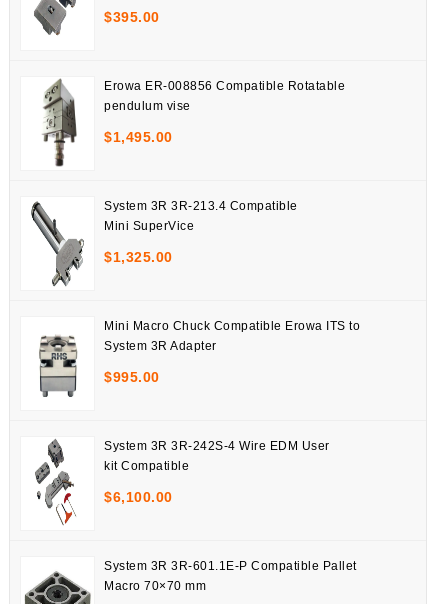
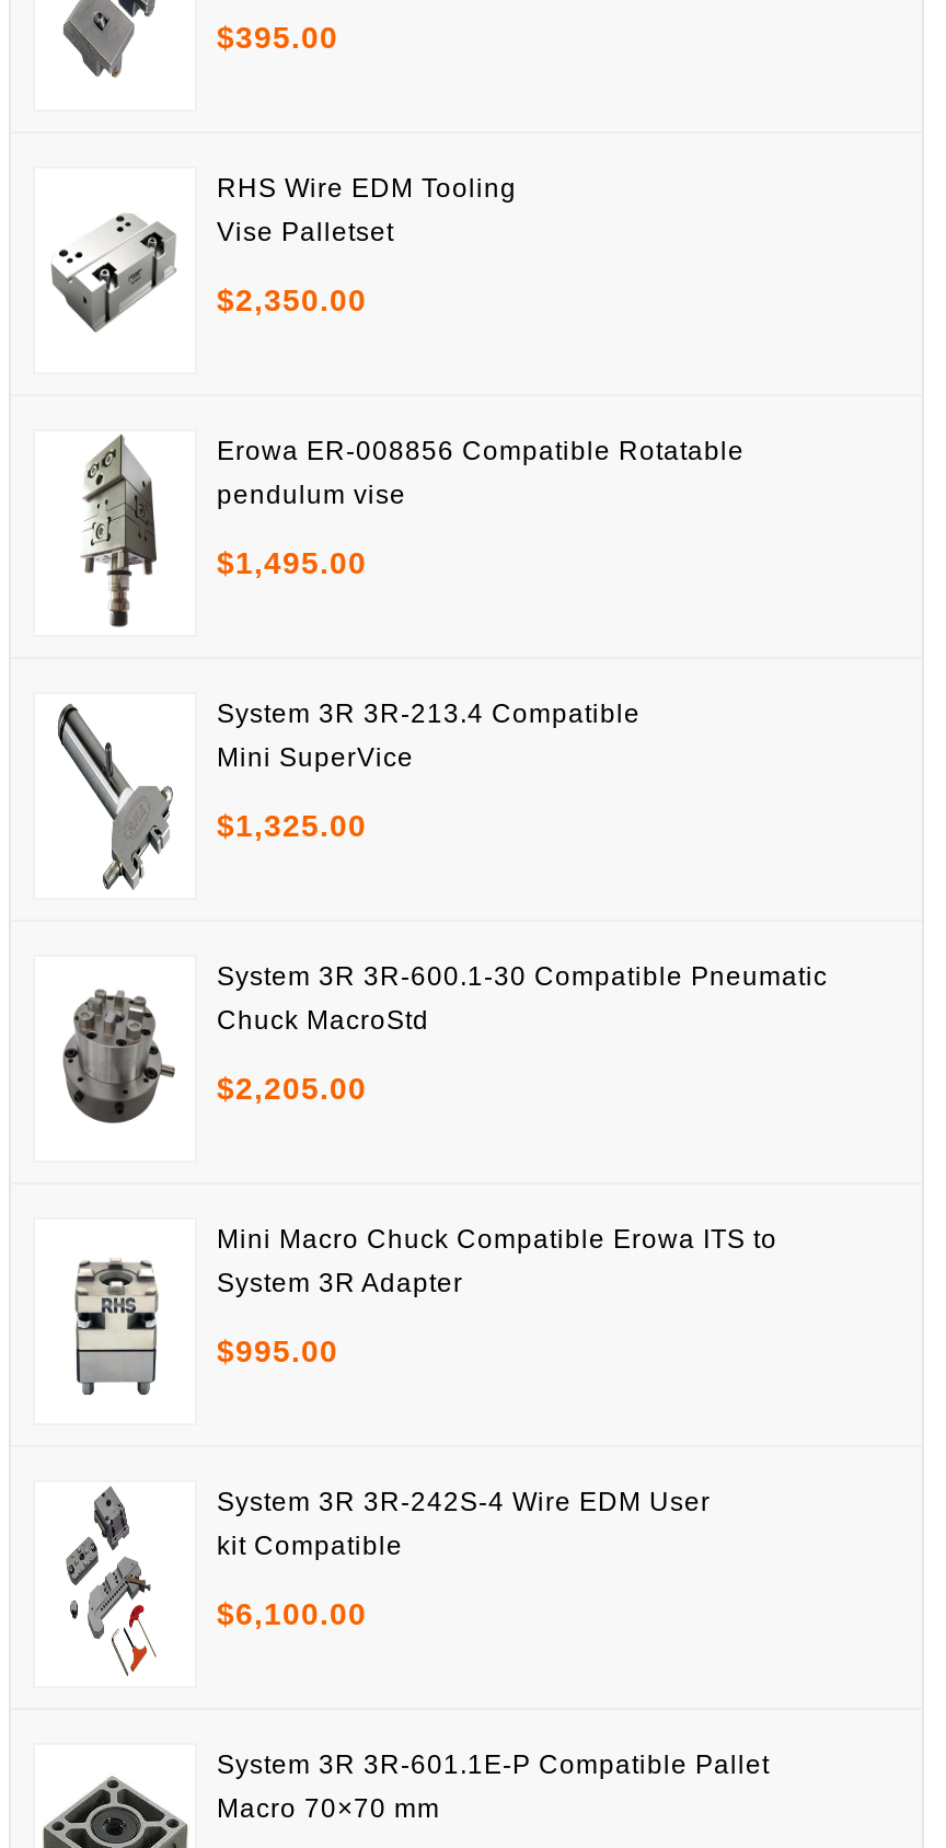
none -> [50,173,517,339] [image] | RHS Wire EDM Tooling | Vise Palletset | $2,350.00
none -> [61,961,828,1132] [image] | System 3R 3R-600.1-30 Compatible Pneumatic | Chuck MacroStd | $2,205.00

